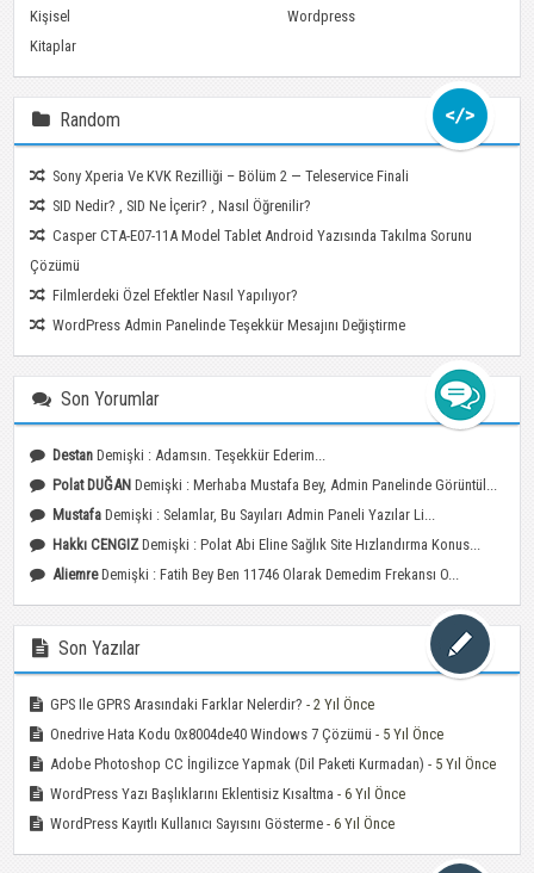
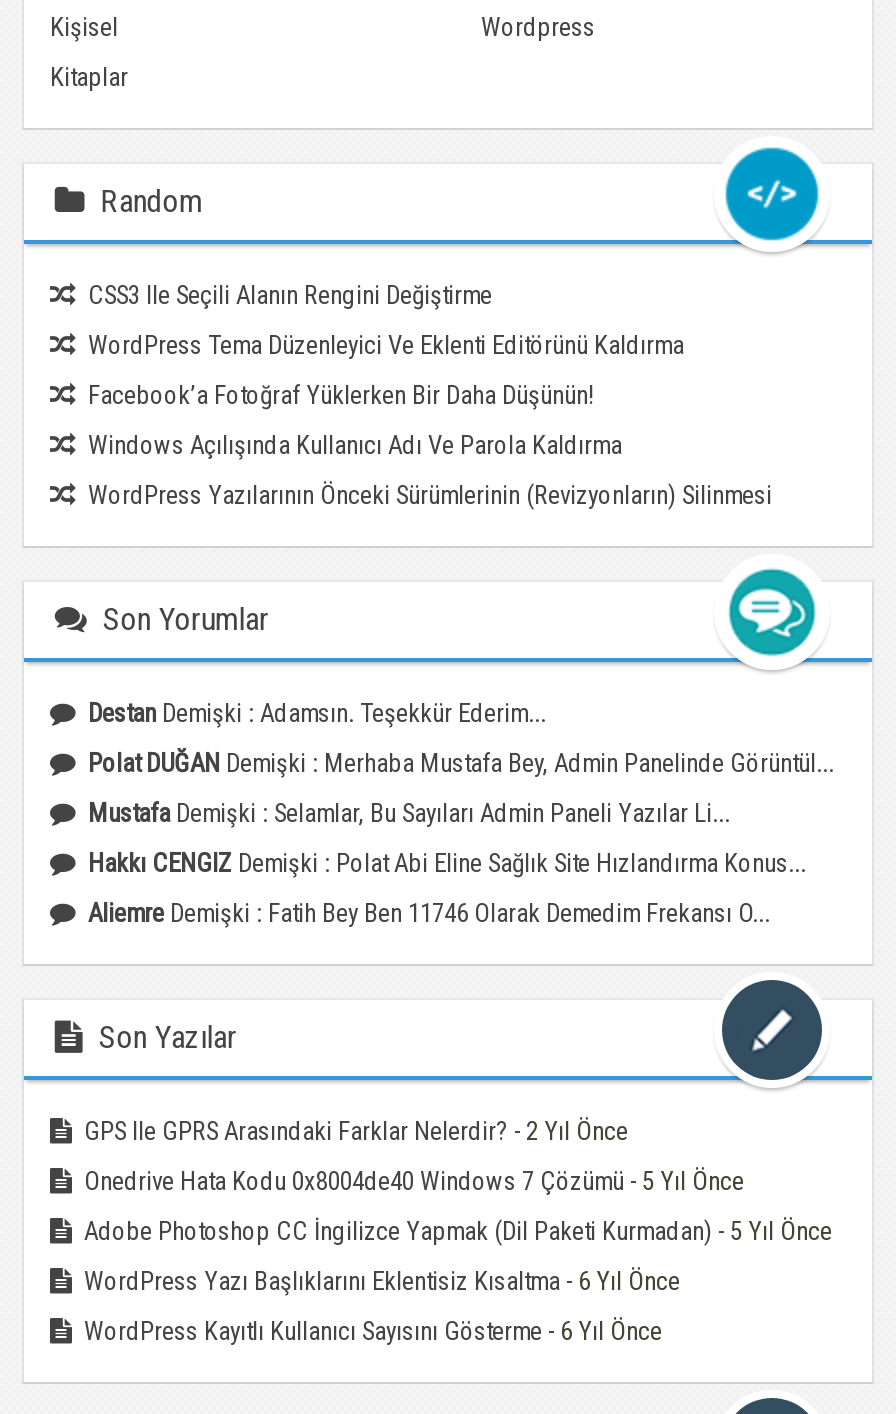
[30,167,472,334] Sony Xperia Ve KVK Rezilliği – Bölüm 2 — Teleservice Finali | SID Nedir? , SID Ne İçerir? , Nasıl Öğrenilir? | Casper CTA-E07-11A Model Tablet Android Yazısında Takılma Sorunu | Çözümü | Filmlerdeki Özel Efektler Nasıl Yapılıyor? | WordPress Admin Panelinde Teşekkür Mesajını Değiştirme -> [76,281,772,511] CSS3 Ile Seçili Alanın Rengini Değiştirme | WordPress Tema Düzenleyici Ve Eklenti Editörünü Kaldırma | Facebook’a Fotoğraf Yüklerken Bir Daha Düşünün! | Windows Açılışında Kullanıcı Adı Ve Parola Kaldırma | WordPress Yazılarının Önceki Sürümlerinin (Revizyonların) Silinmesi

